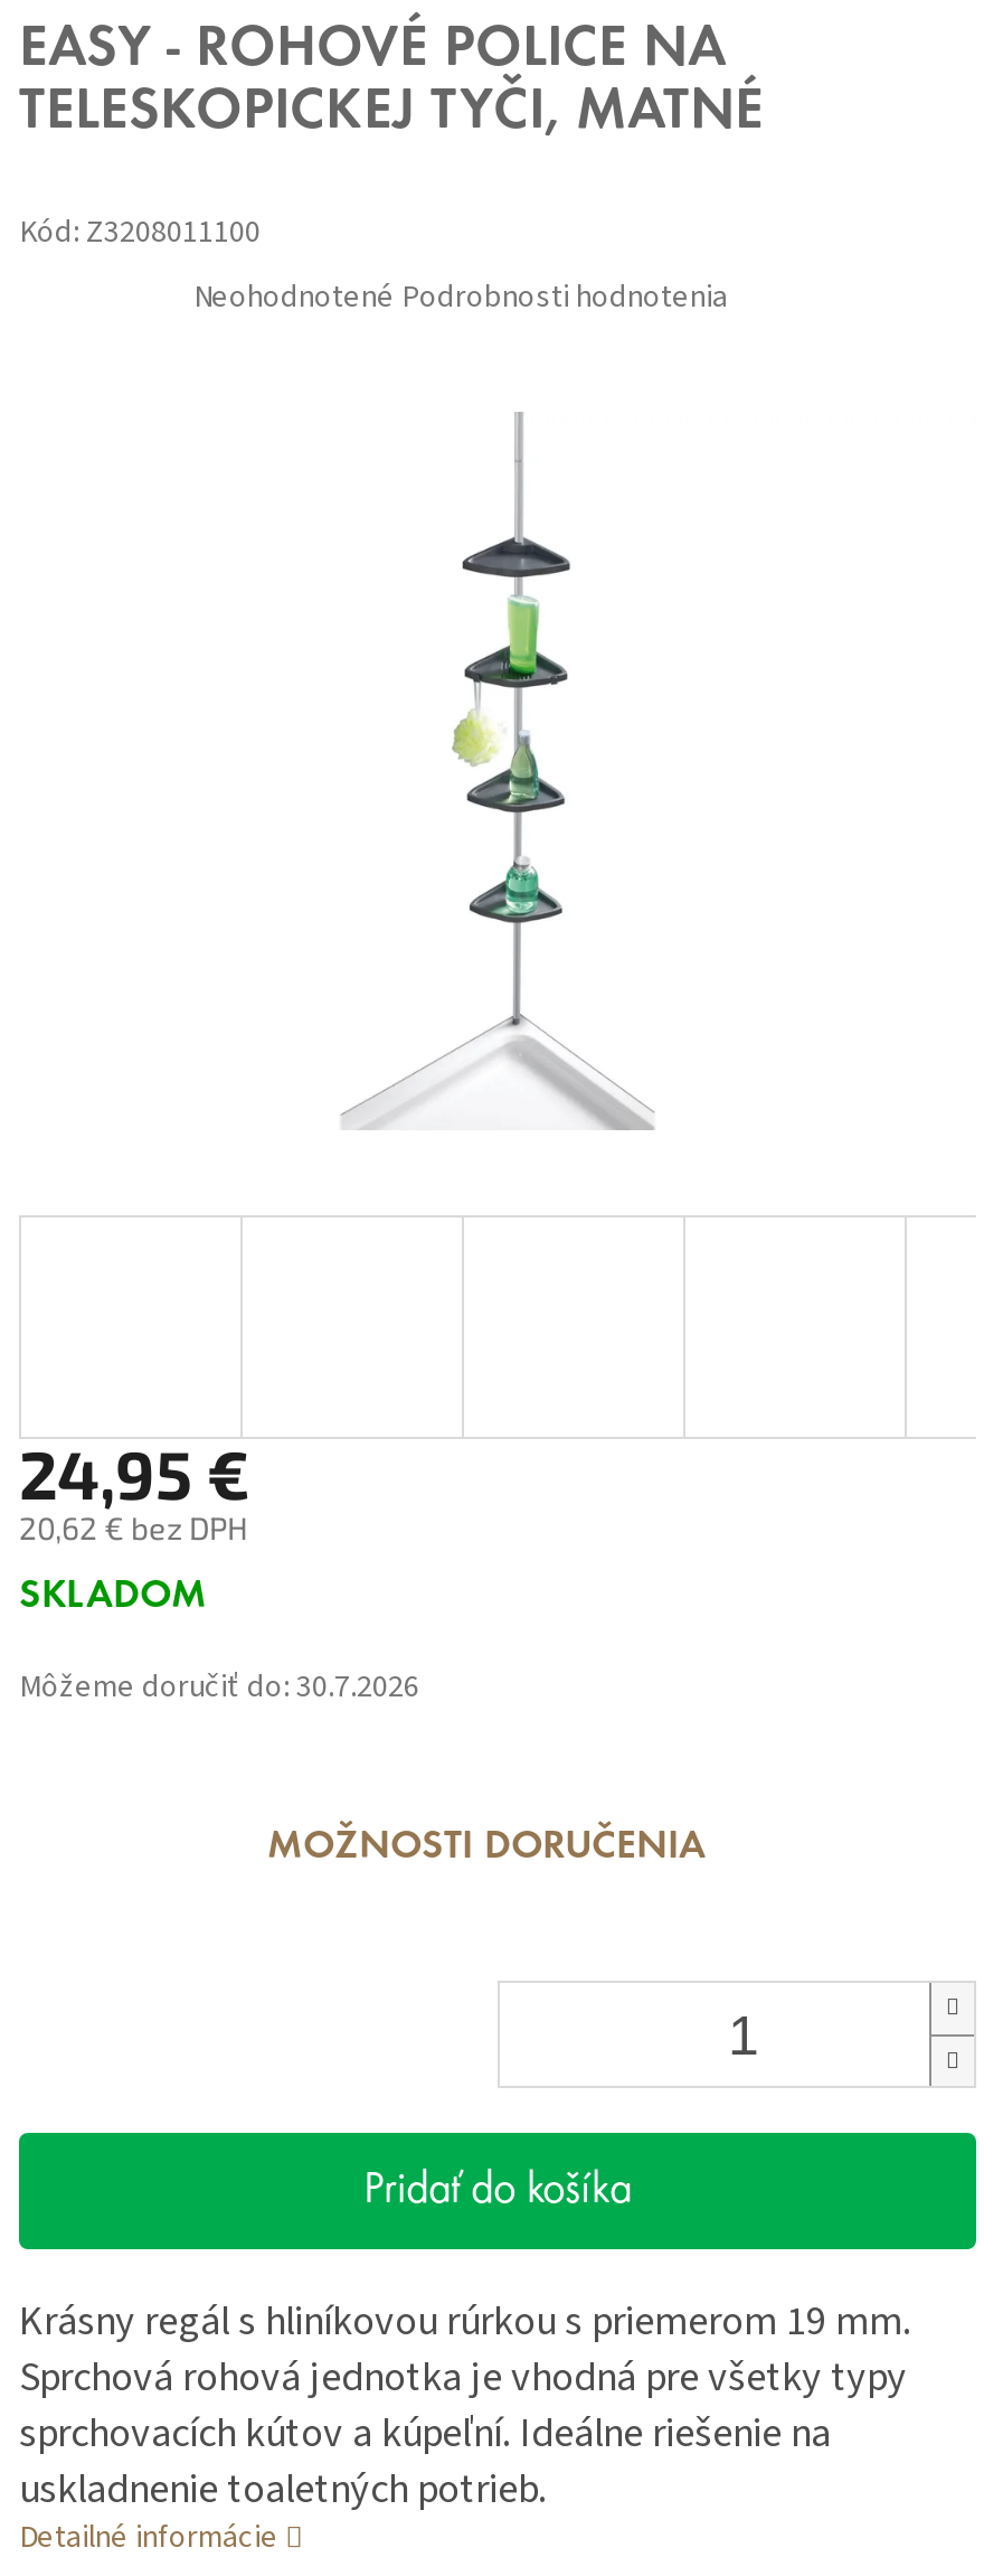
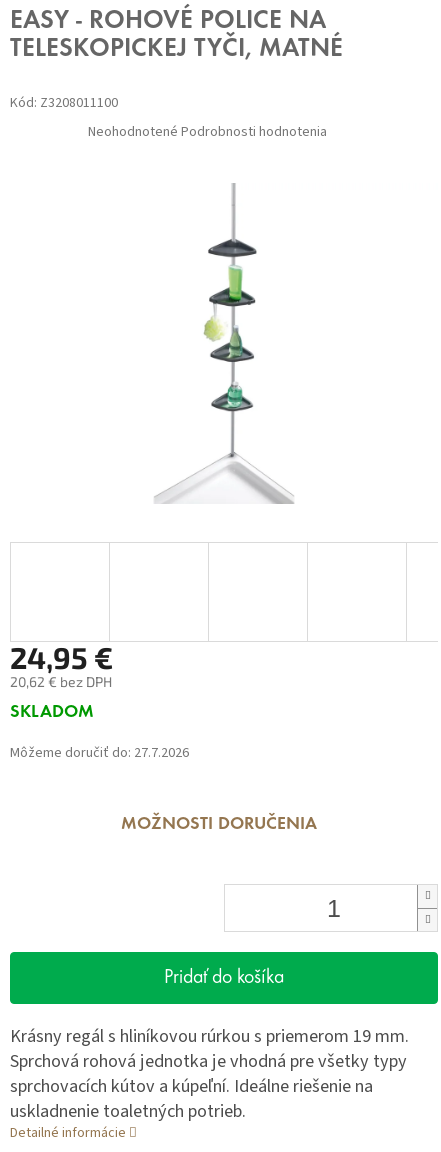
[19,1666,419,1711] Môžeme doručiť do: 30.7.2026 -> [10,743,189,763] Môžeme doručiť do: 27.7.2026

